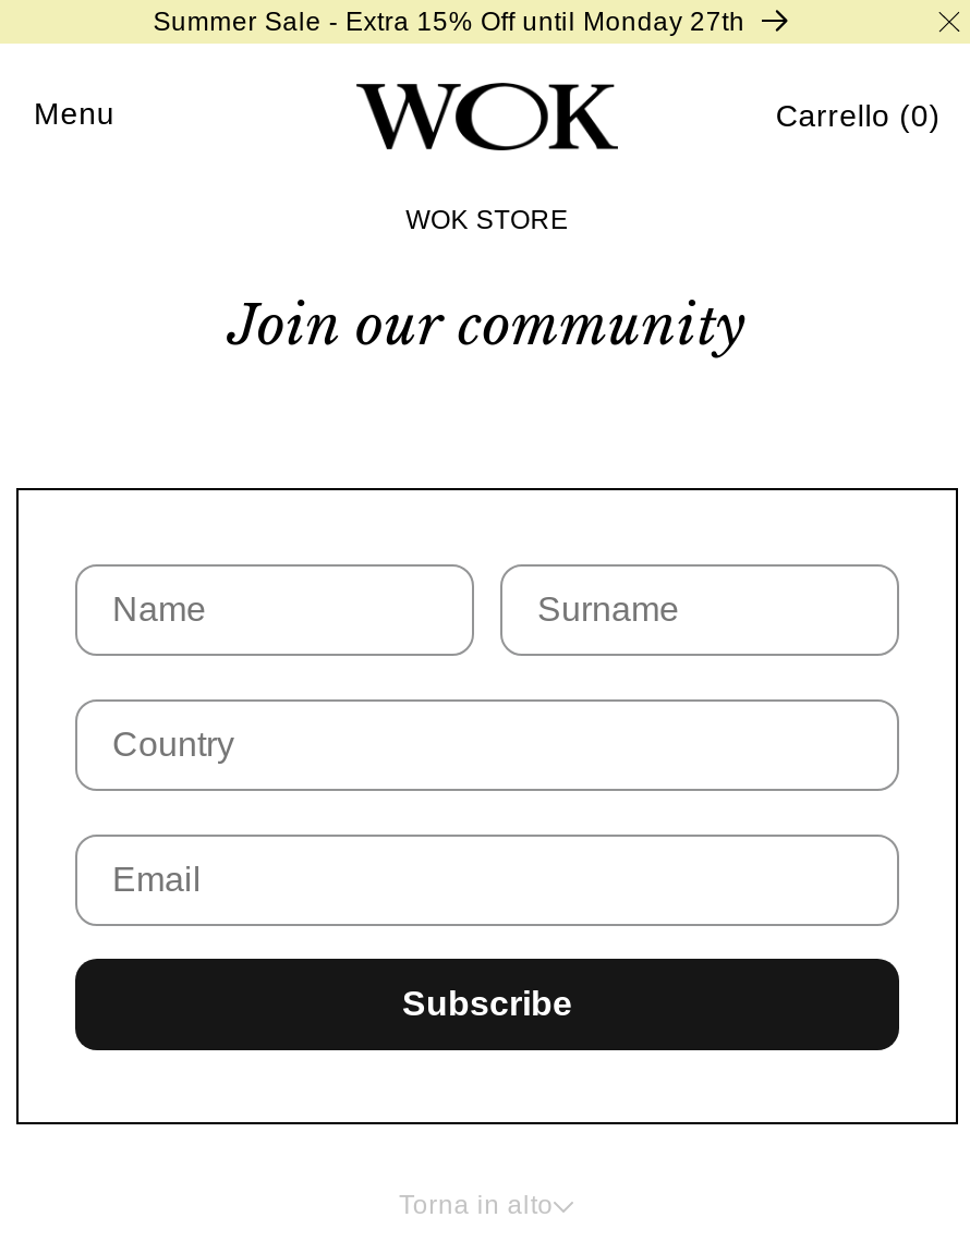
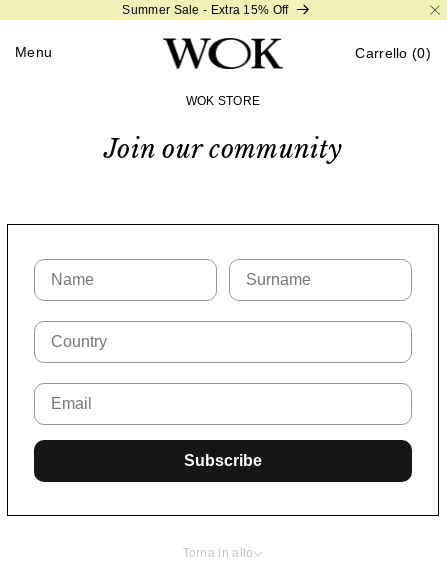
[153,5,745,36] Summer Sale - Extra 15% Off until Monday 27th -> [122,2,288,16] Summer Sale - Extra 15% Off

